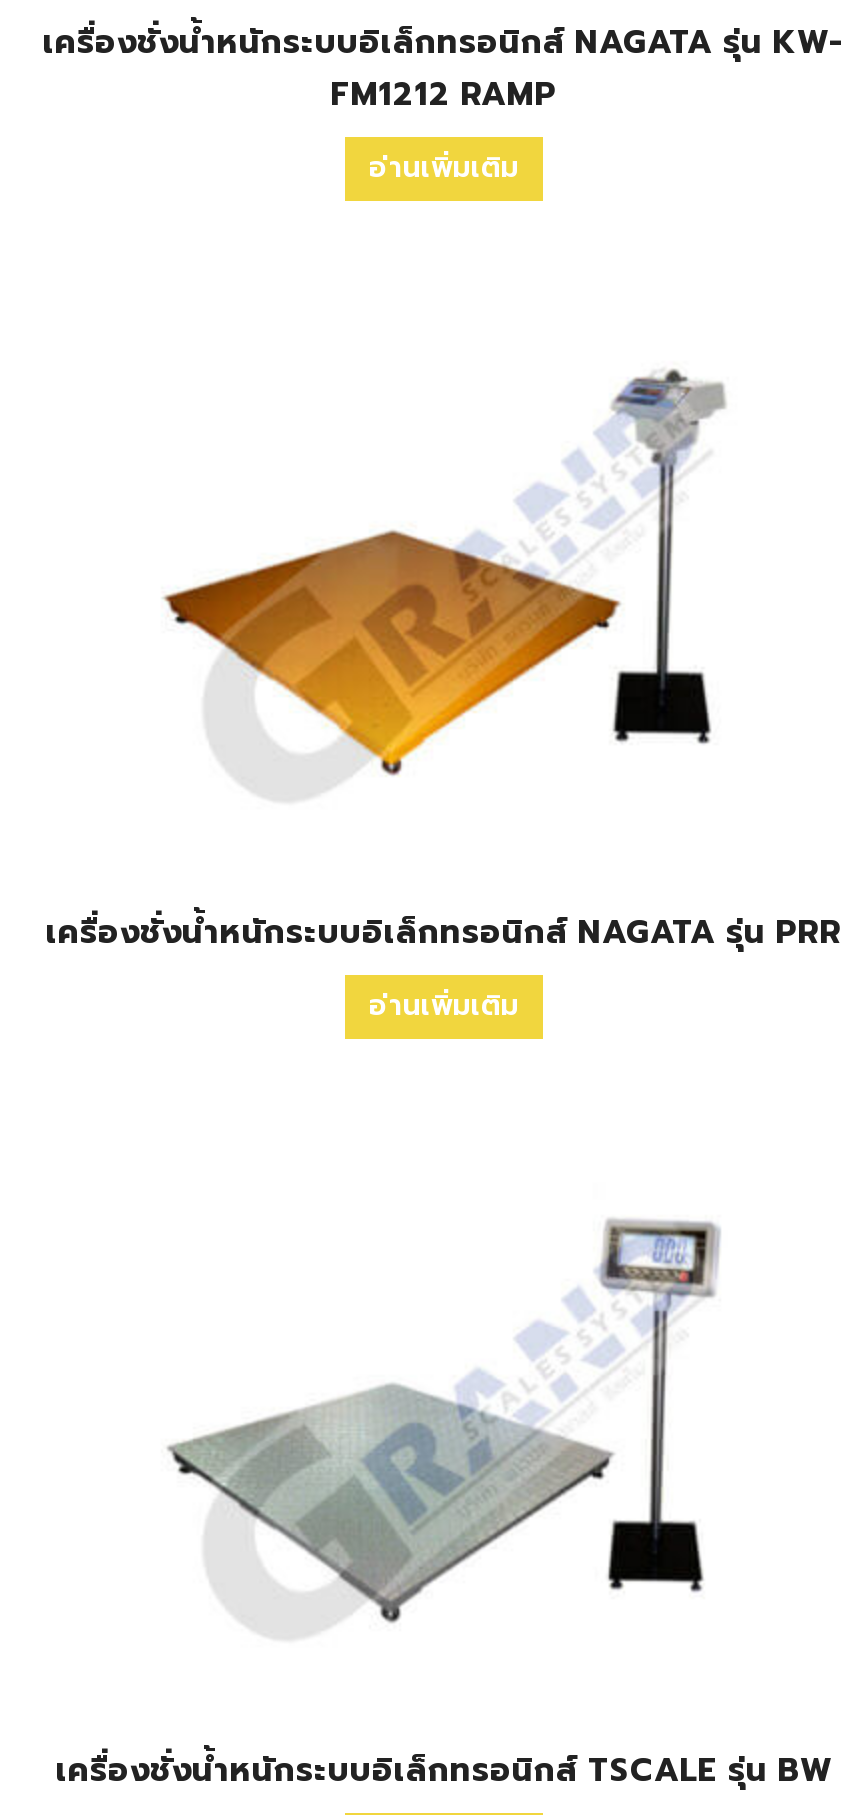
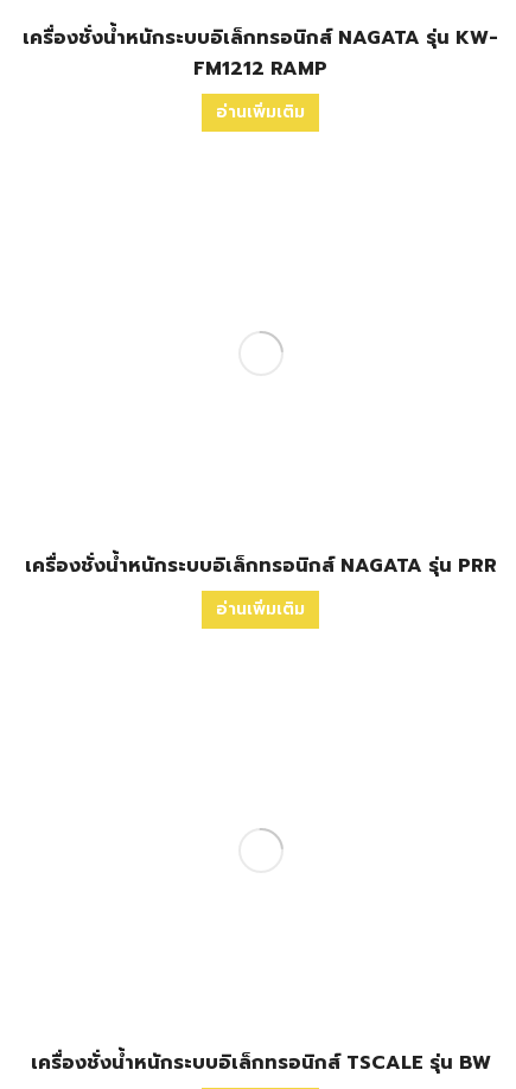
[163,367,727,781] [image] -> none
[167,1219,721,1623] [image] -> none

